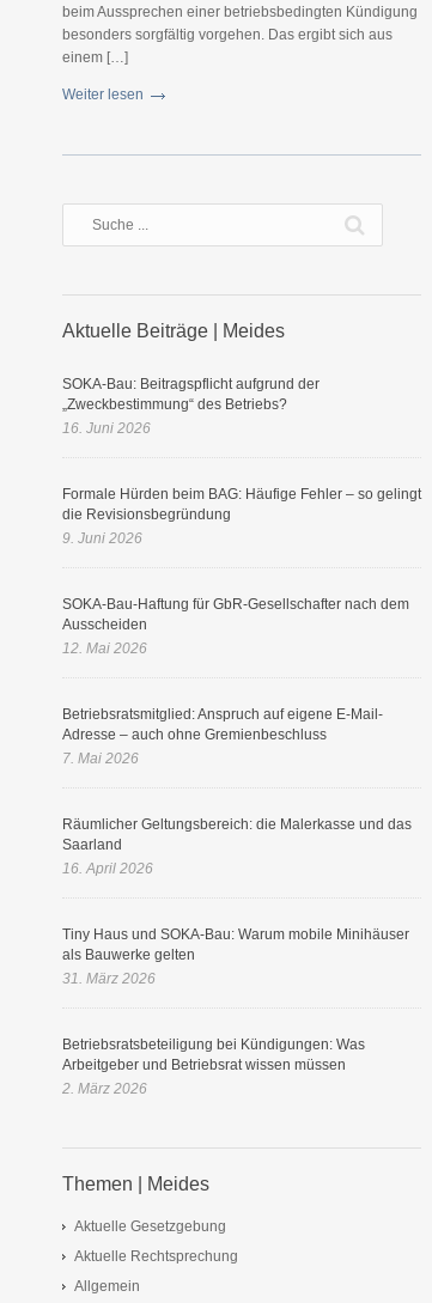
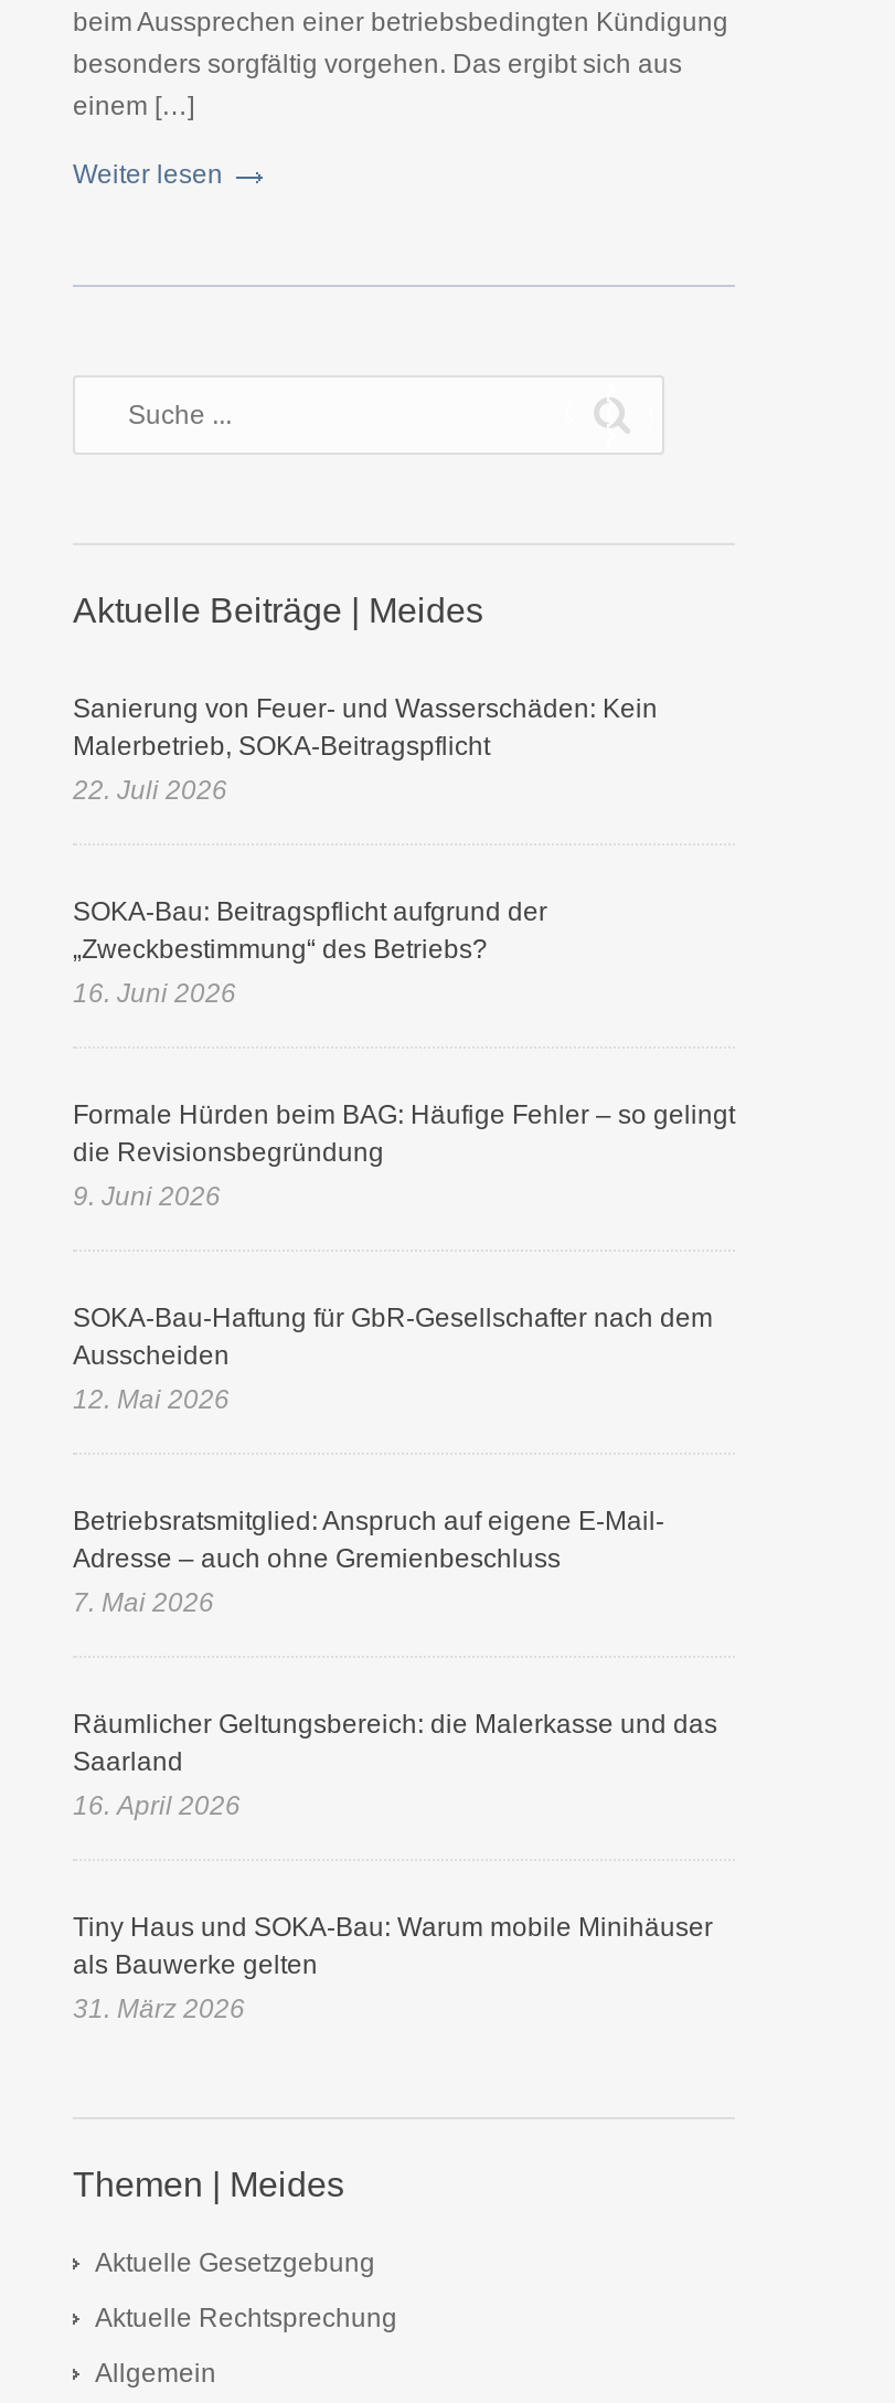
none -> [73,693,658,806] Sanierung von Feuer- und Wasserschäden: Kein | Malerbetrieb, SOKA-Beitragspflicht | 22. Juli 2026
moved [62,376,421,987] -> [73,896,735,2024]: SOKA-Bau: Beitragspflicht aufgrund der | „Zweckbestimmung“ des Betriebs? | 16. Juni 2026 | ... | als Bauwerke gelten | 31. März 2026
[62,1036,365,1097] Betriebsratsbeteiligung bei Kündigungen: Was | Arbeitgeber und Betriebsrat wissen müssen | 2. März 2026 -> none

